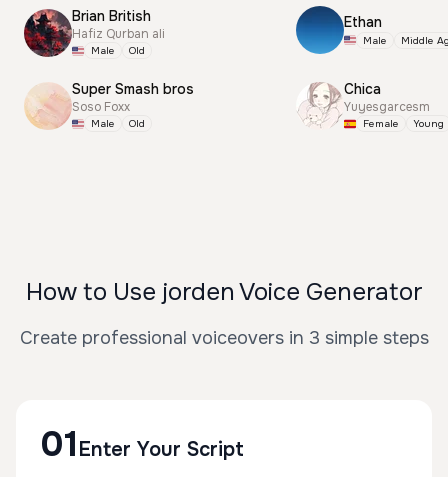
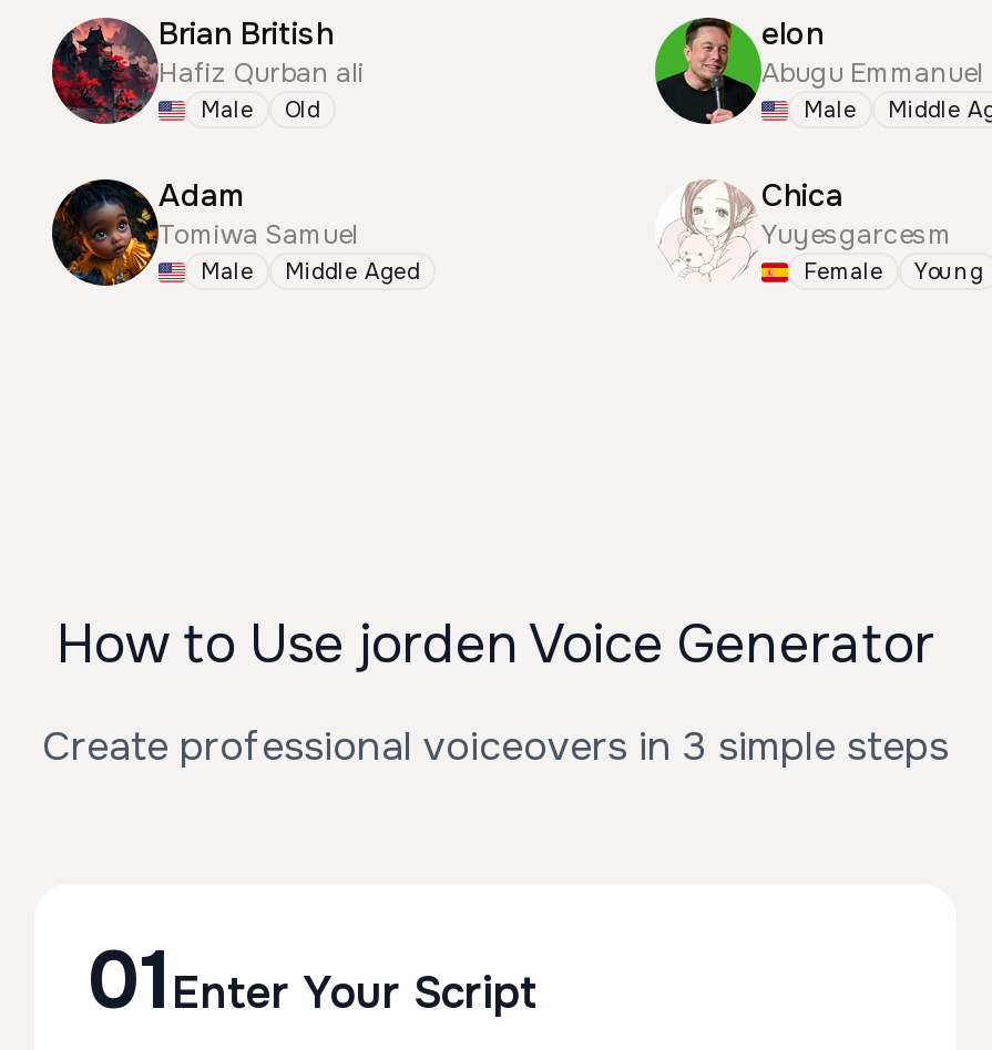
[295,5,382,55] [image] | Ethan -> [653,13,983,126] [image] | elon | Abugu Emmanuel
[24,80,194,130] [image] | Super Smash bros | Soso Foxx -> [50,175,358,288] [image] | Adam | Tomiwa Samuel
[129,117,145,130] Old -> [285,257,420,286] Middle Aged

